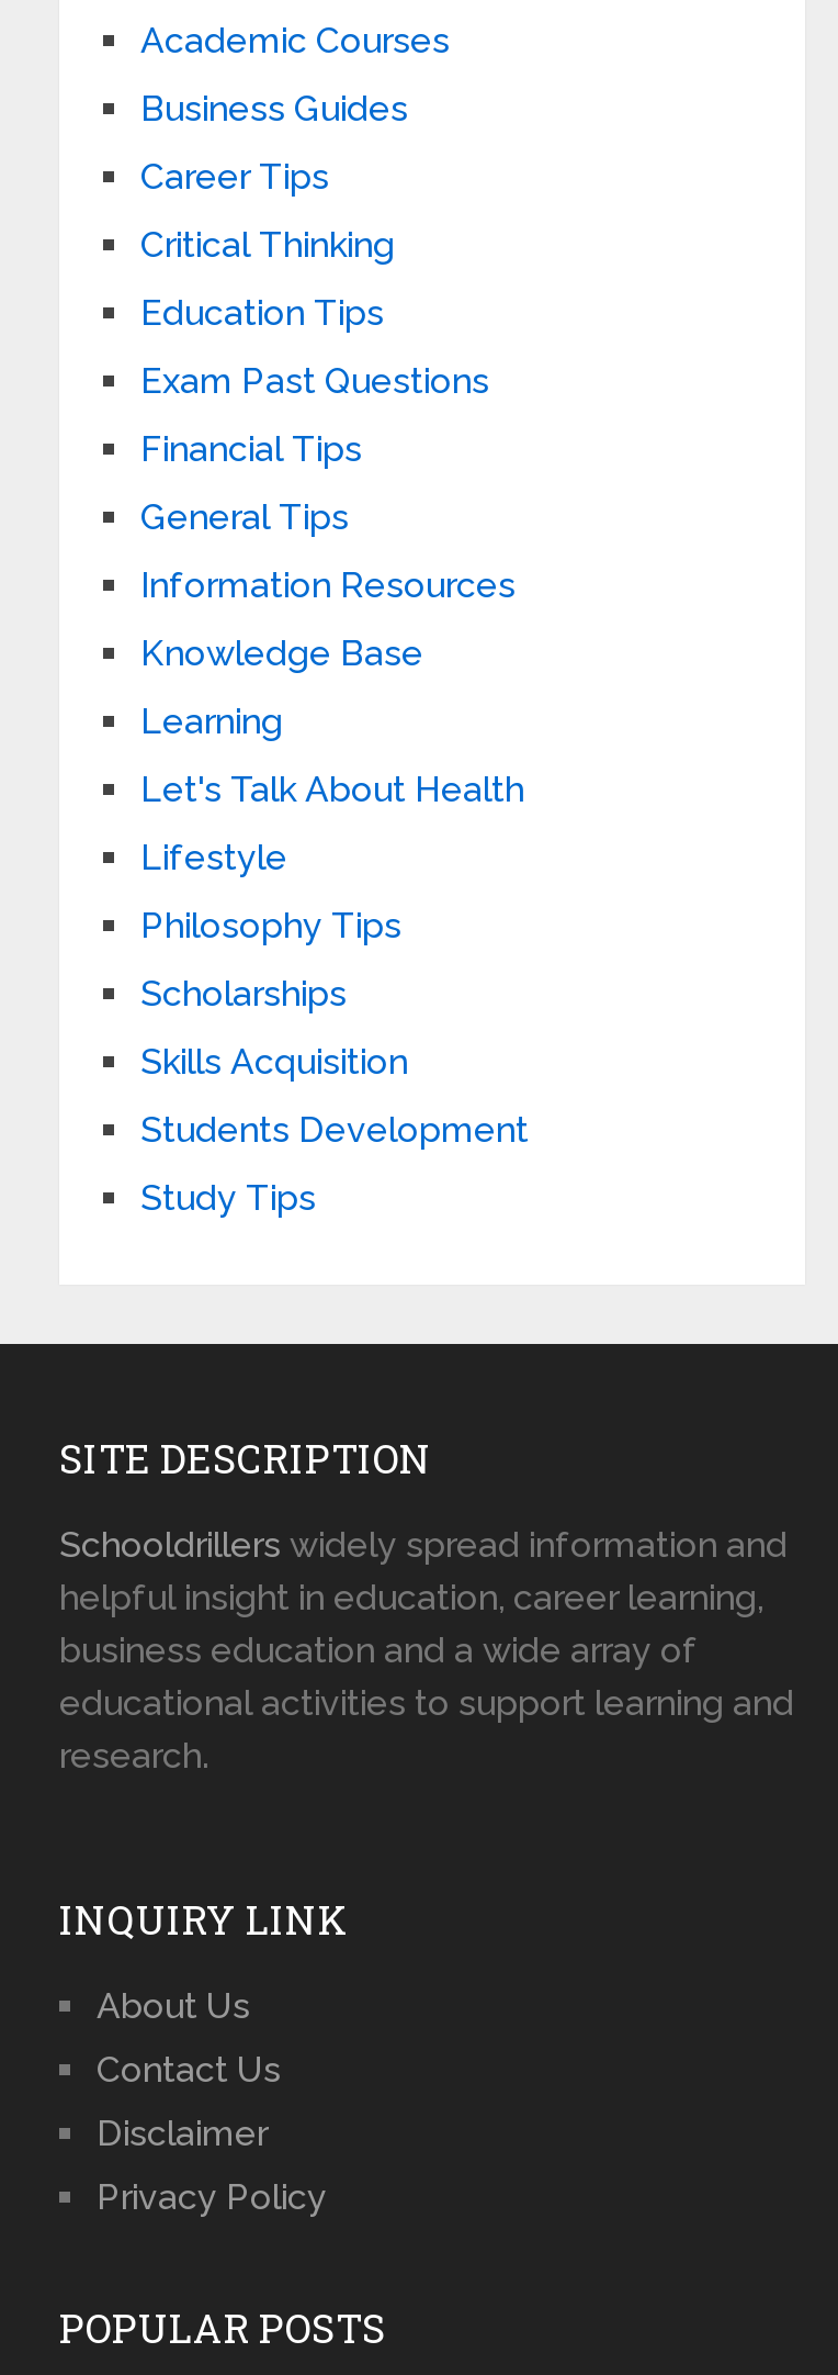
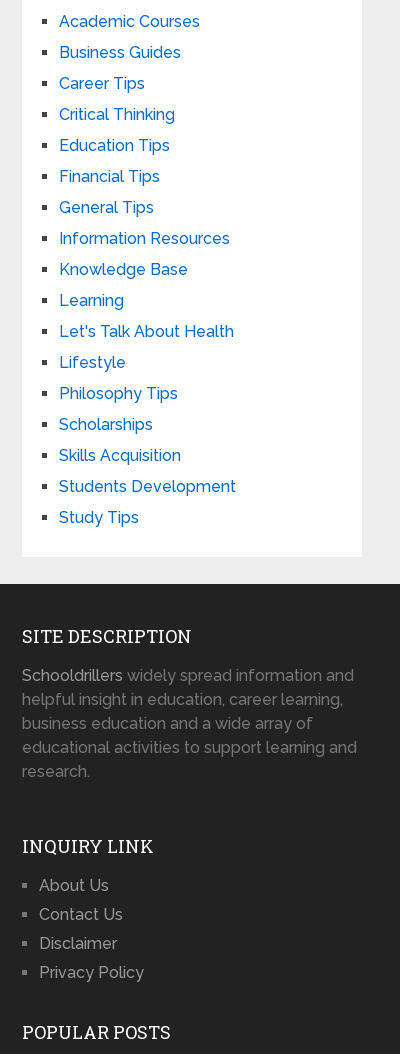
[140,361,489,403] Exam Past Questions -> none

